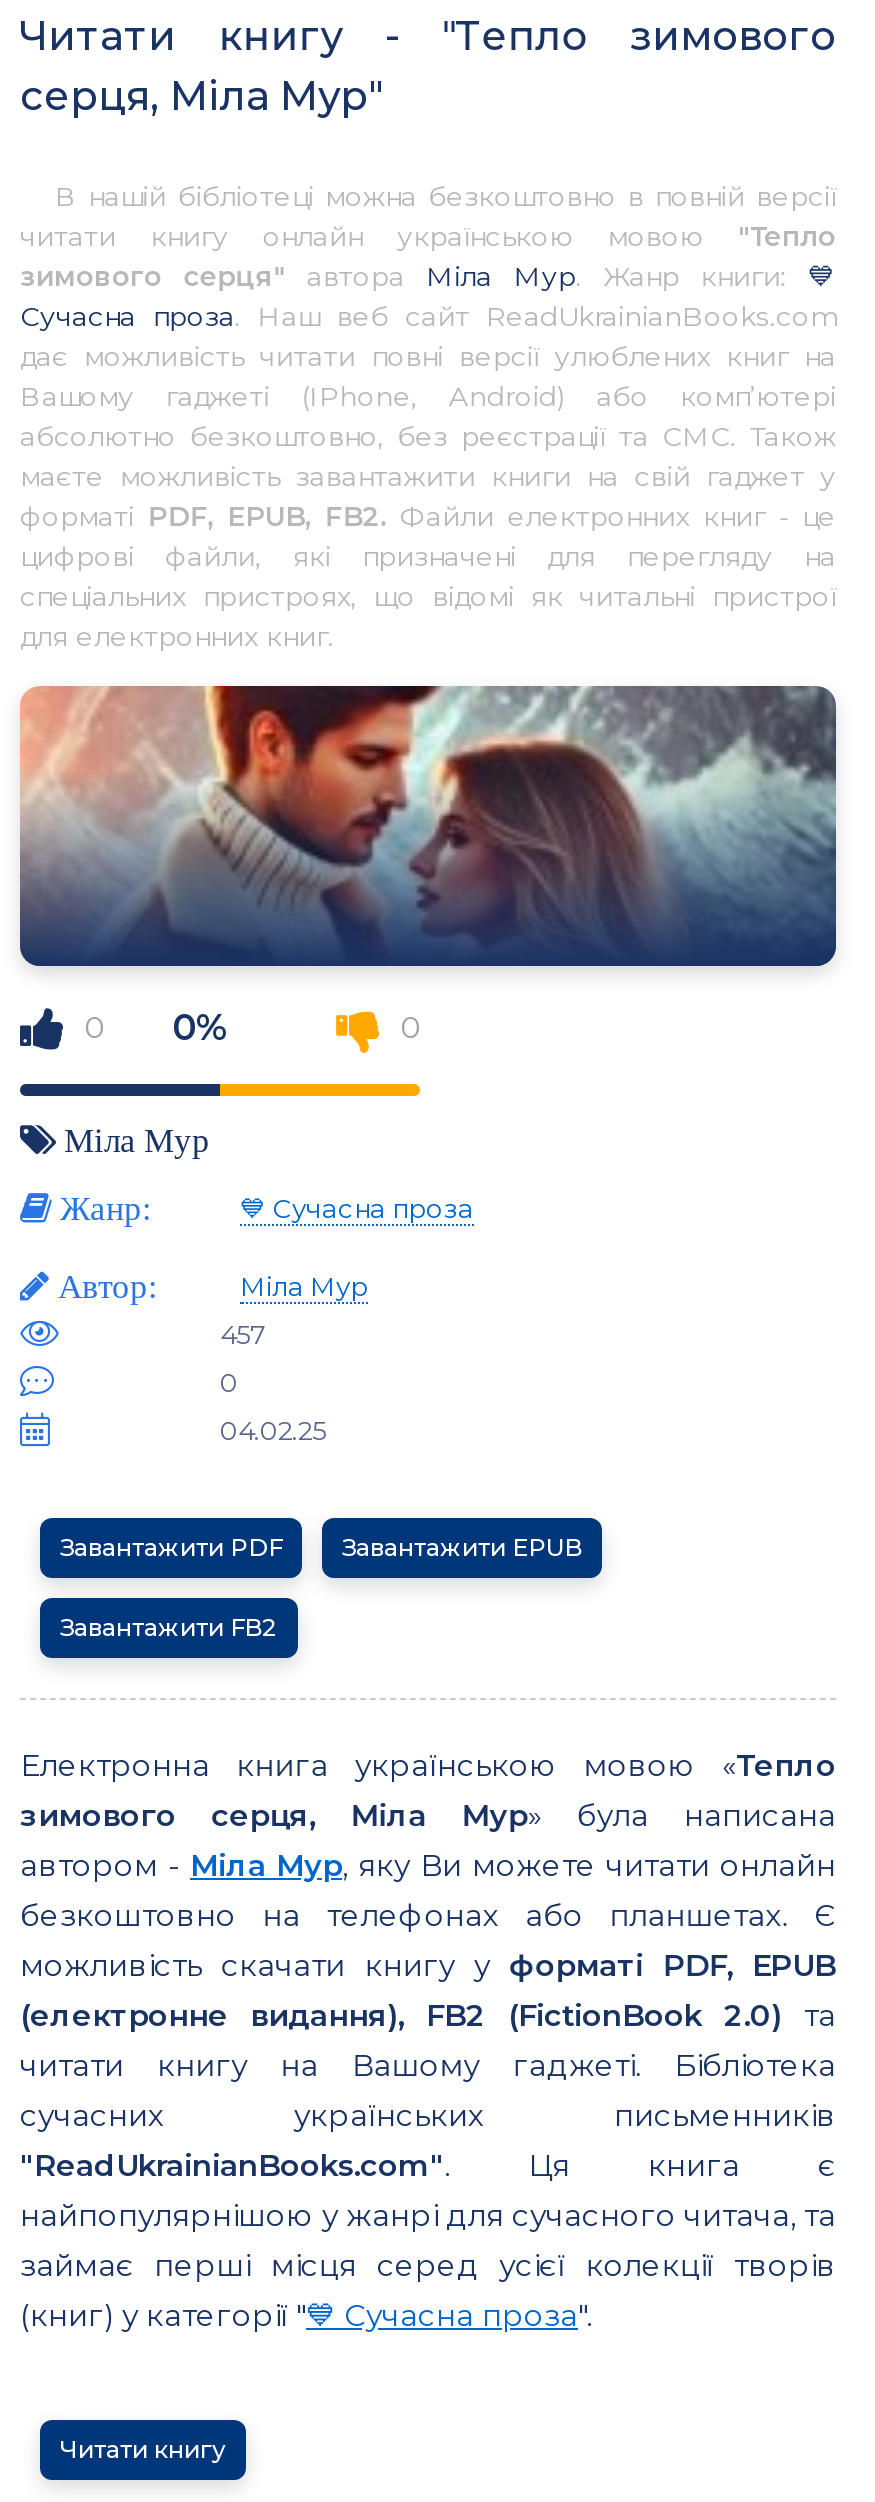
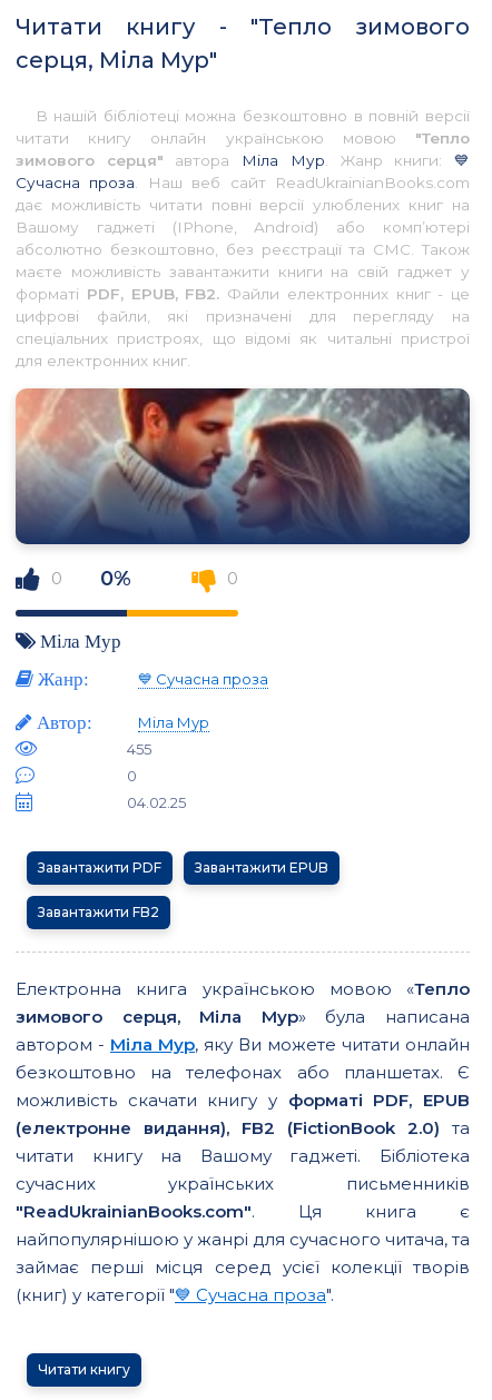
[220,1318,264,1350] 457 -> [127,740,151,758] 455

